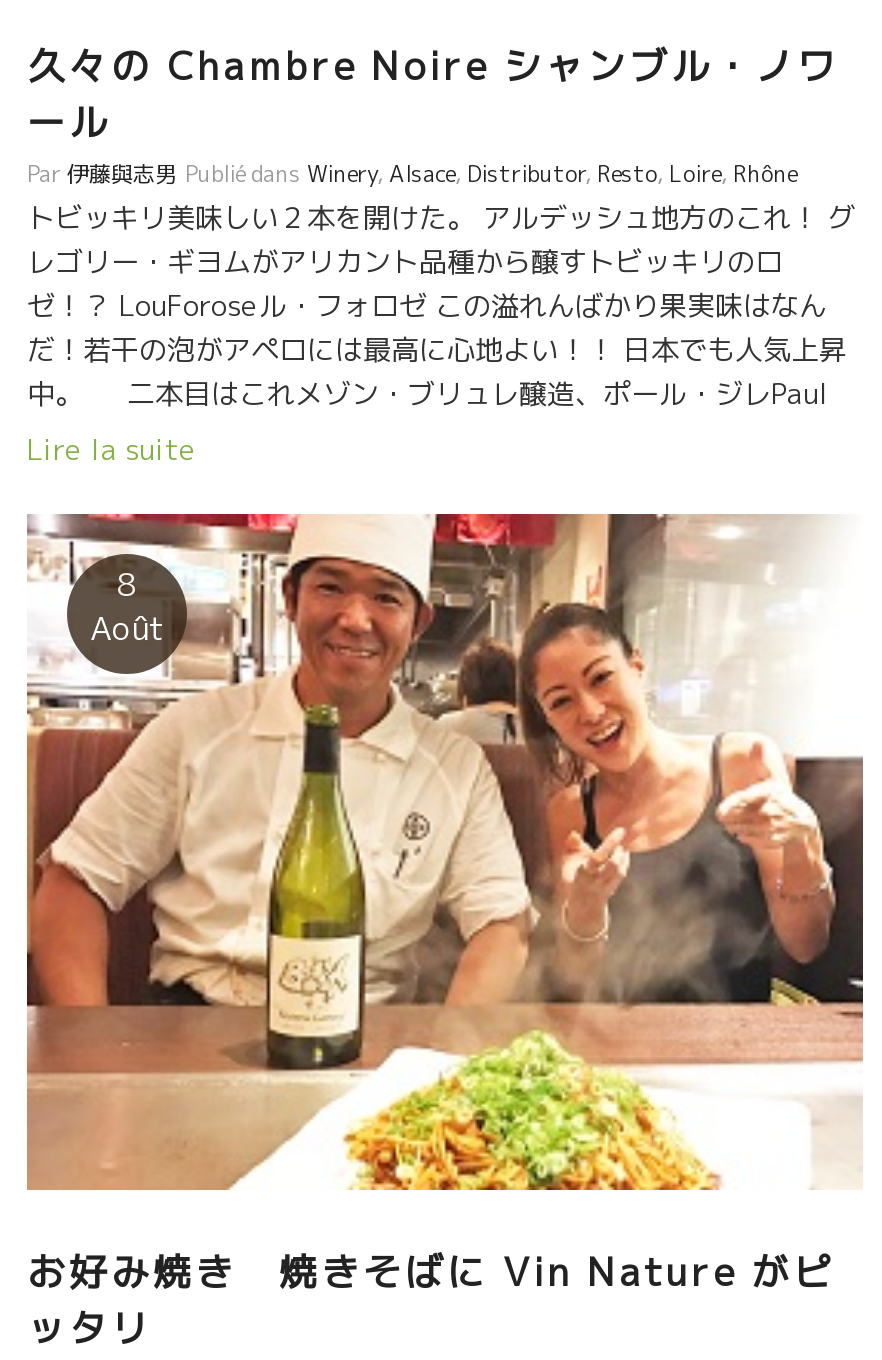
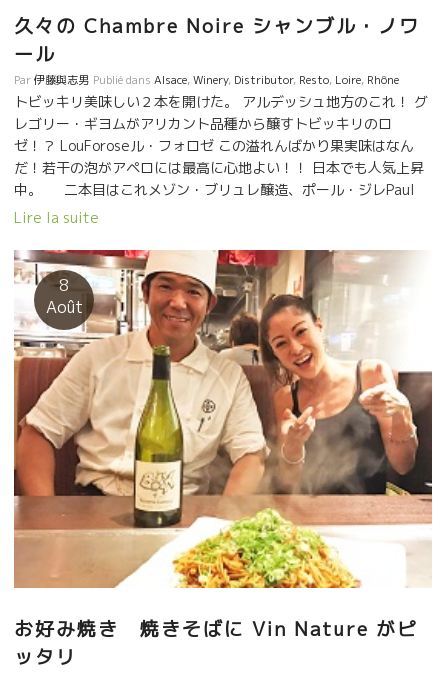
[27,157,797,189] Par伊藤與志男 Publié dans Winery, Alsace, Distributor, Resto, Loire, Rhône -> [14,72,399,88] Par伊藤與志男 Publié dans Alsace, Winery, Distributor, Resto, Loire, Rhône

